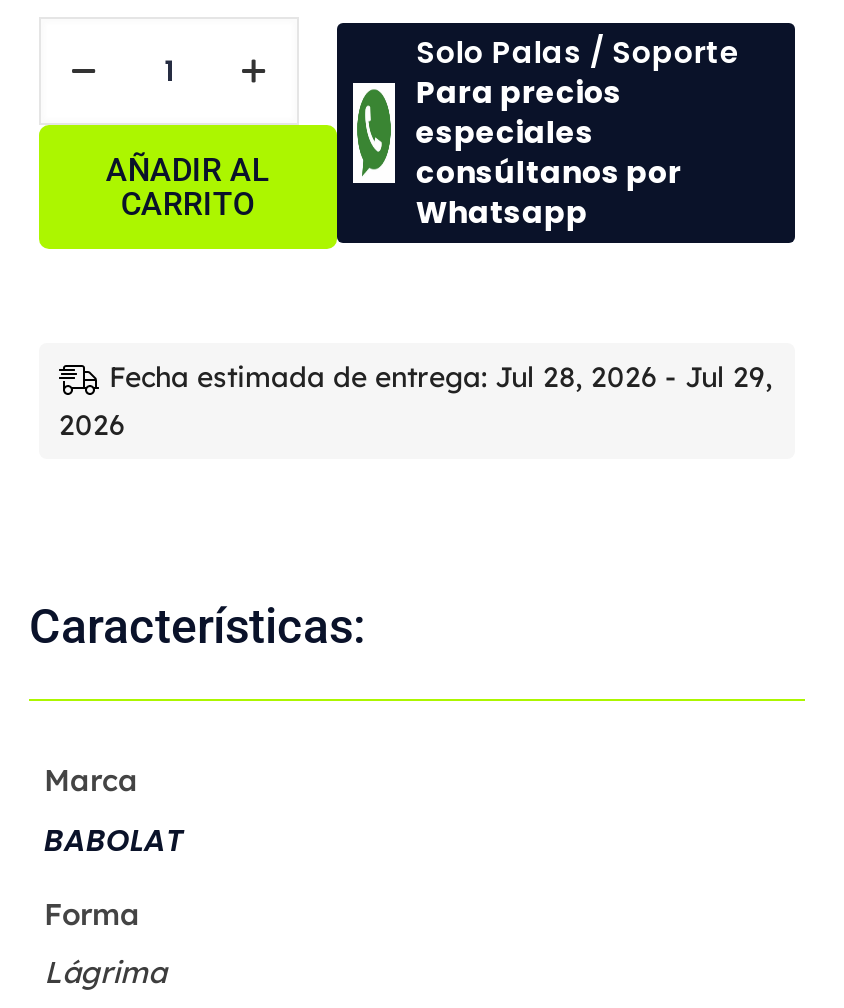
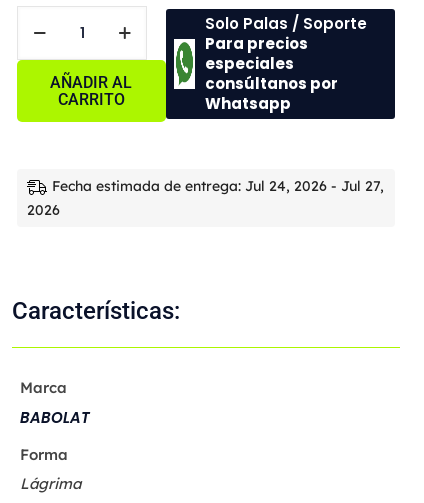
[109,359,773,395] Fecha estimada de entrega: Jul 28, 2026 - Jul 29, -> [52,177,384,195] Fecha estimada de entrega: Jul 24, 2026 - Jul 27,

